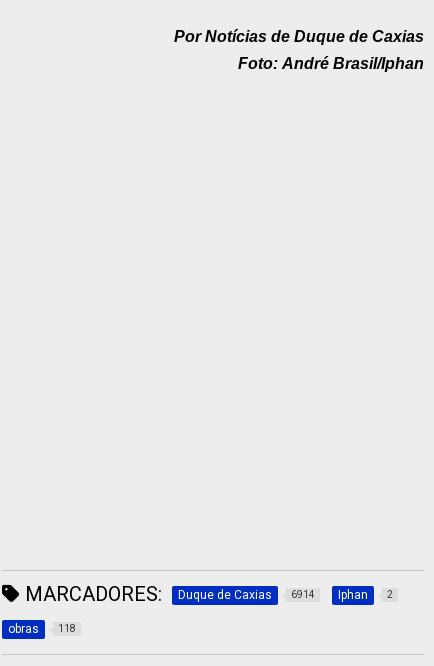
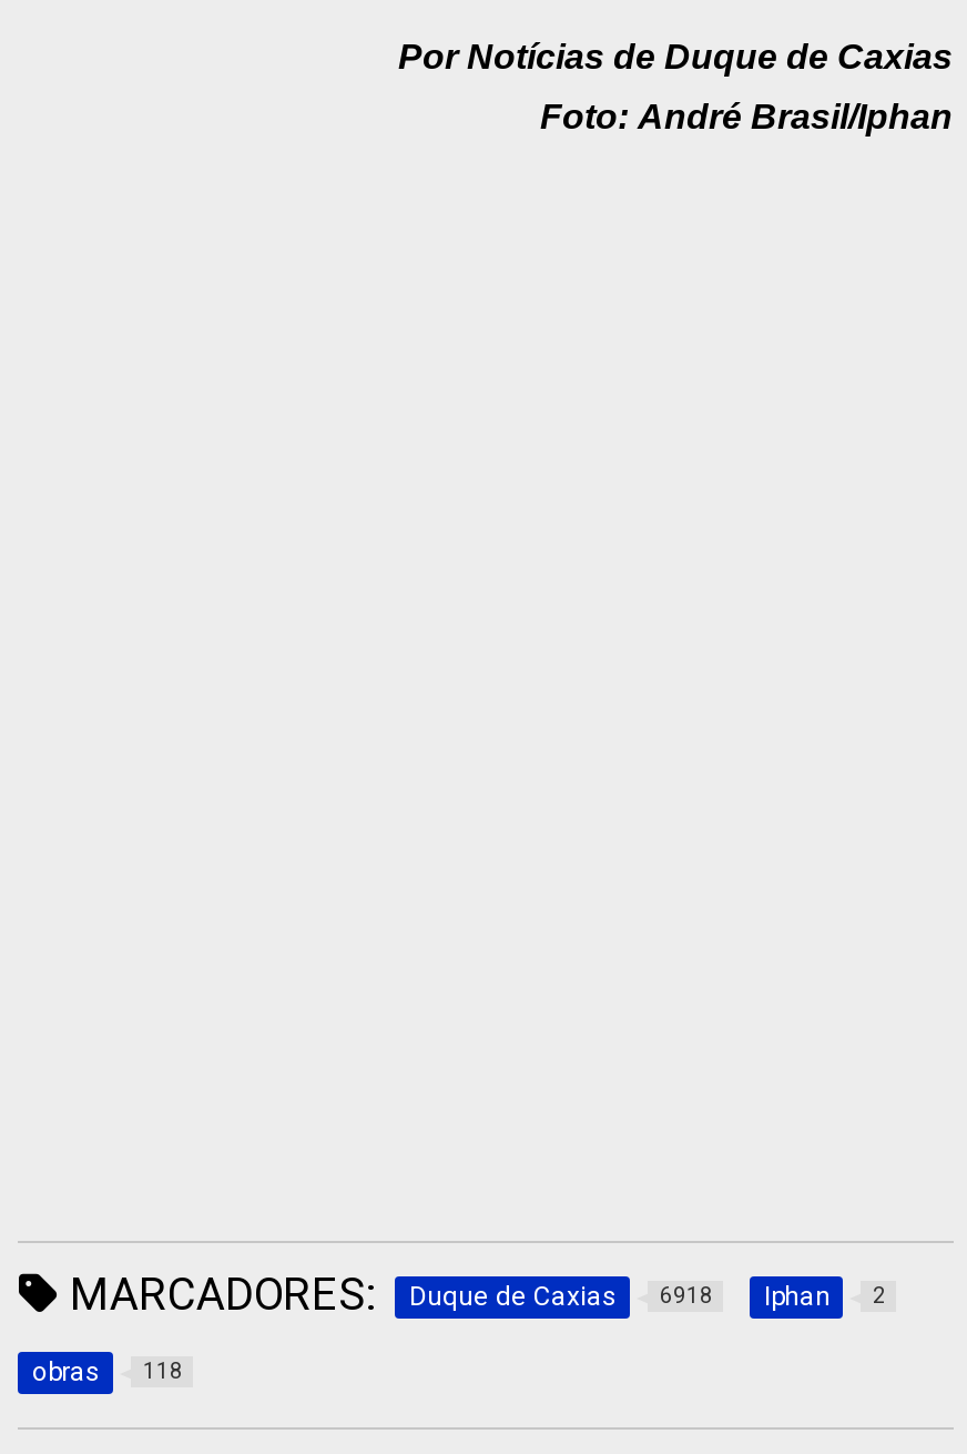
[20,582,315,606] MARCADORES: Duque de Caxias 6914 -> [59,1268,713,1321] MARCADORES: Duque de Caxias 6918

